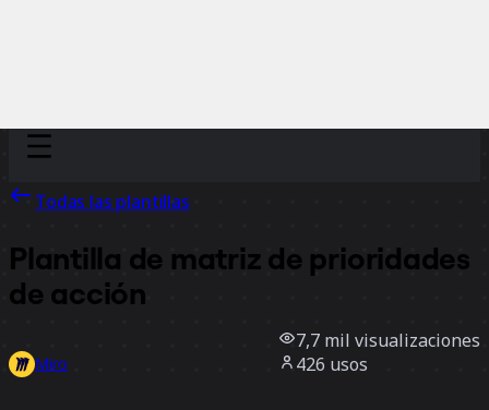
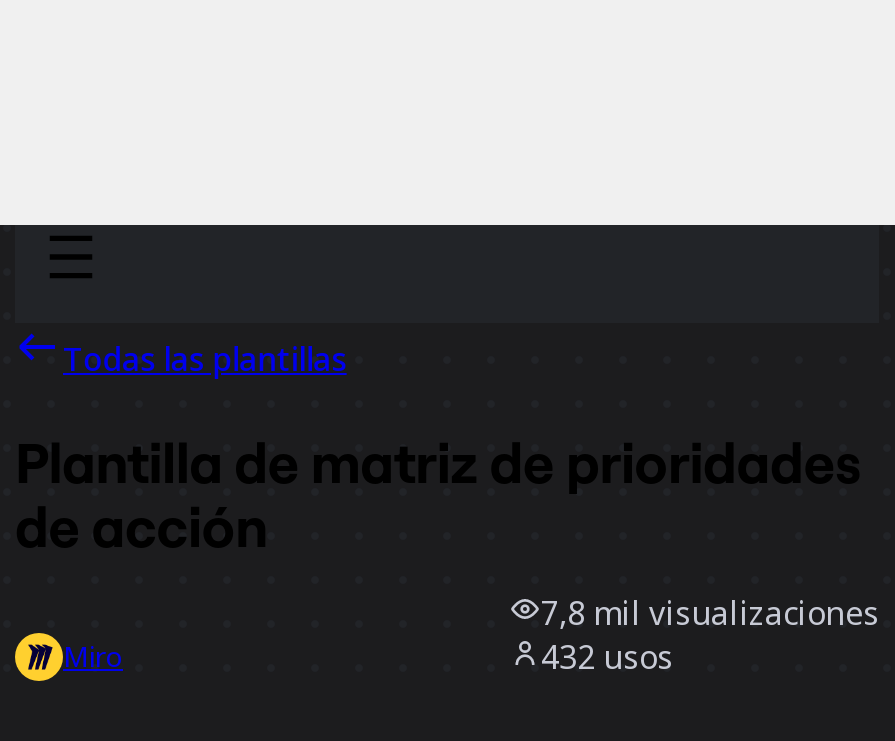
[296,328,480,352] 7,7 mil visualizaciones -> [541,590,879,634] 7,8 mil visualizaciones
[296,352,368,376] 426 usos -> [541,634,673,678] 432 usos

